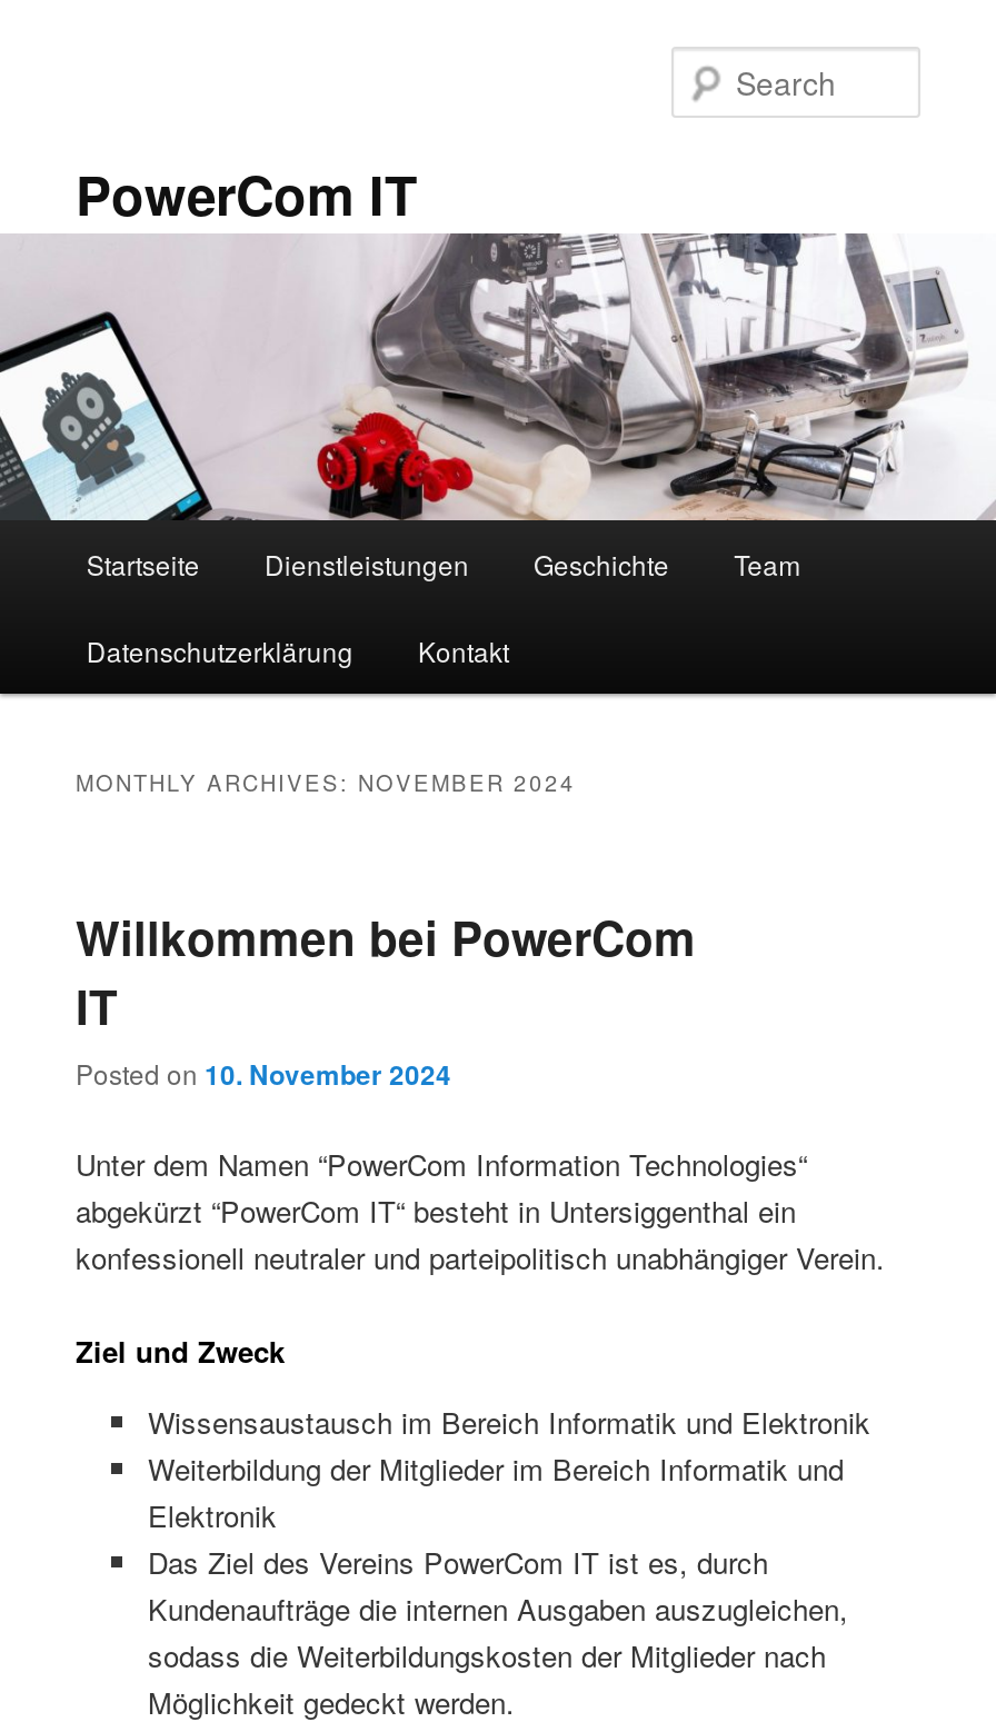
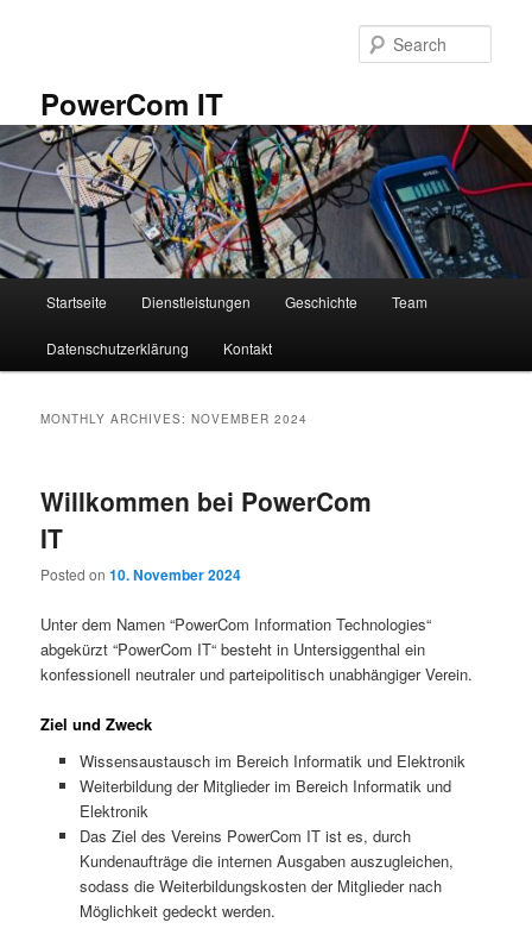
[7,231,989,522] [image] -> [4,124,528,280] [image]

